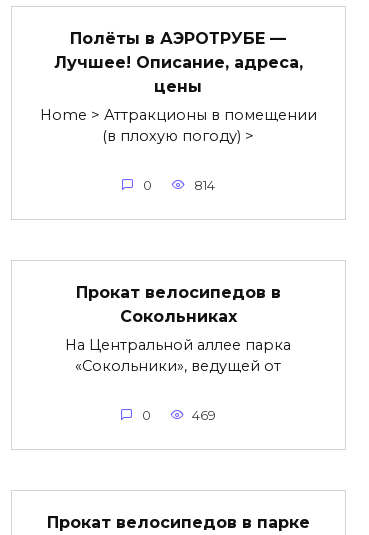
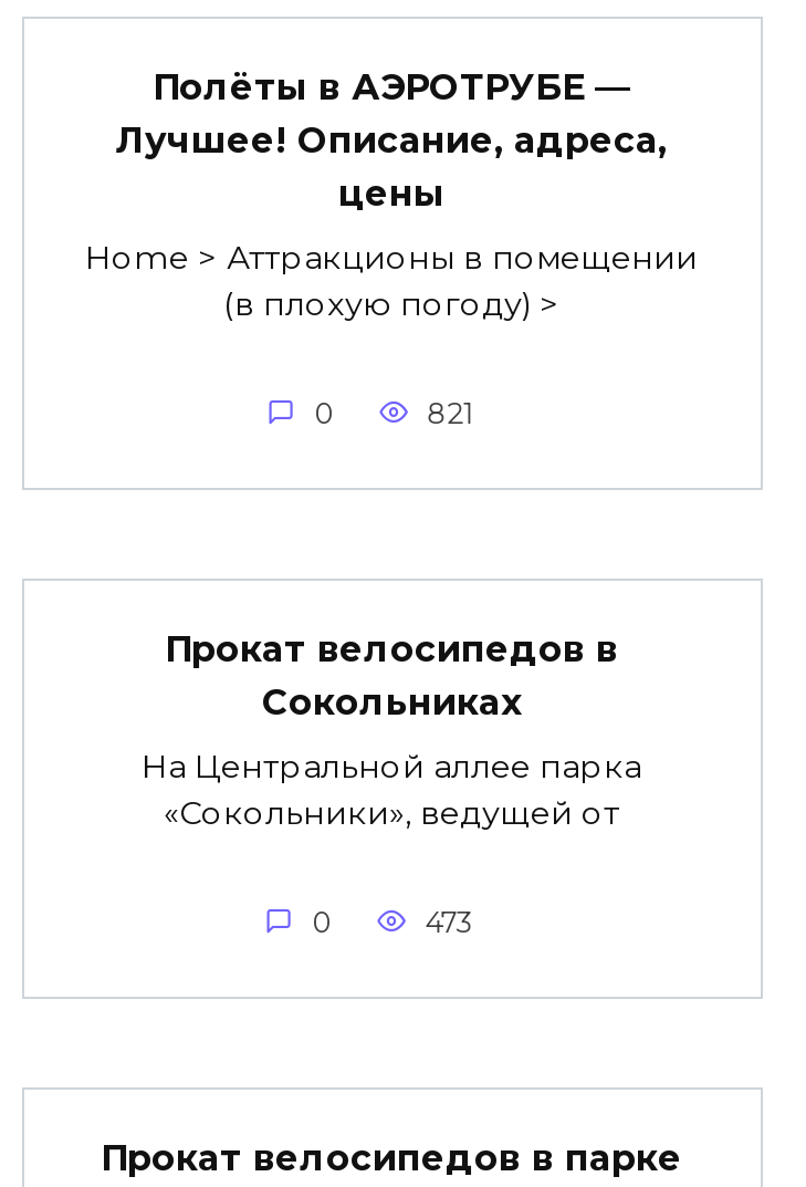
[194,178,215,193] 814 -> [427,397,471,430] 821
[192,408,216,423] 469 -> [425,906,474,939] 473

